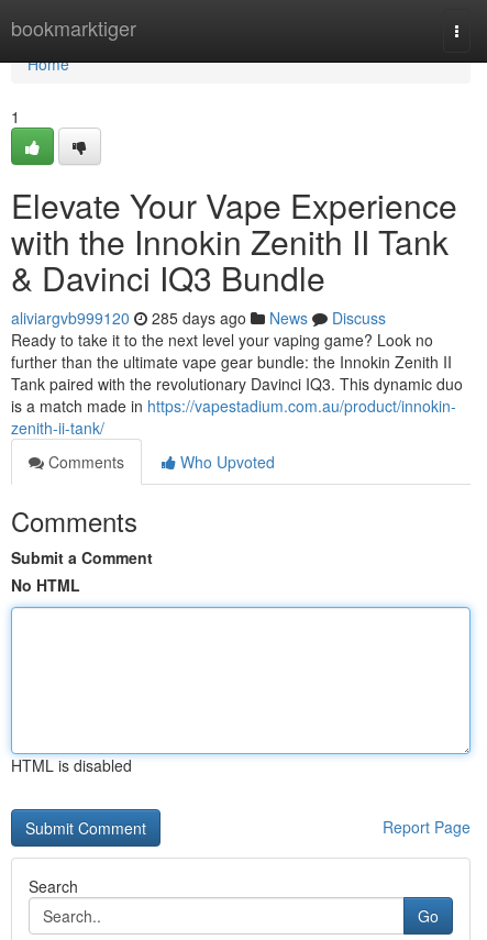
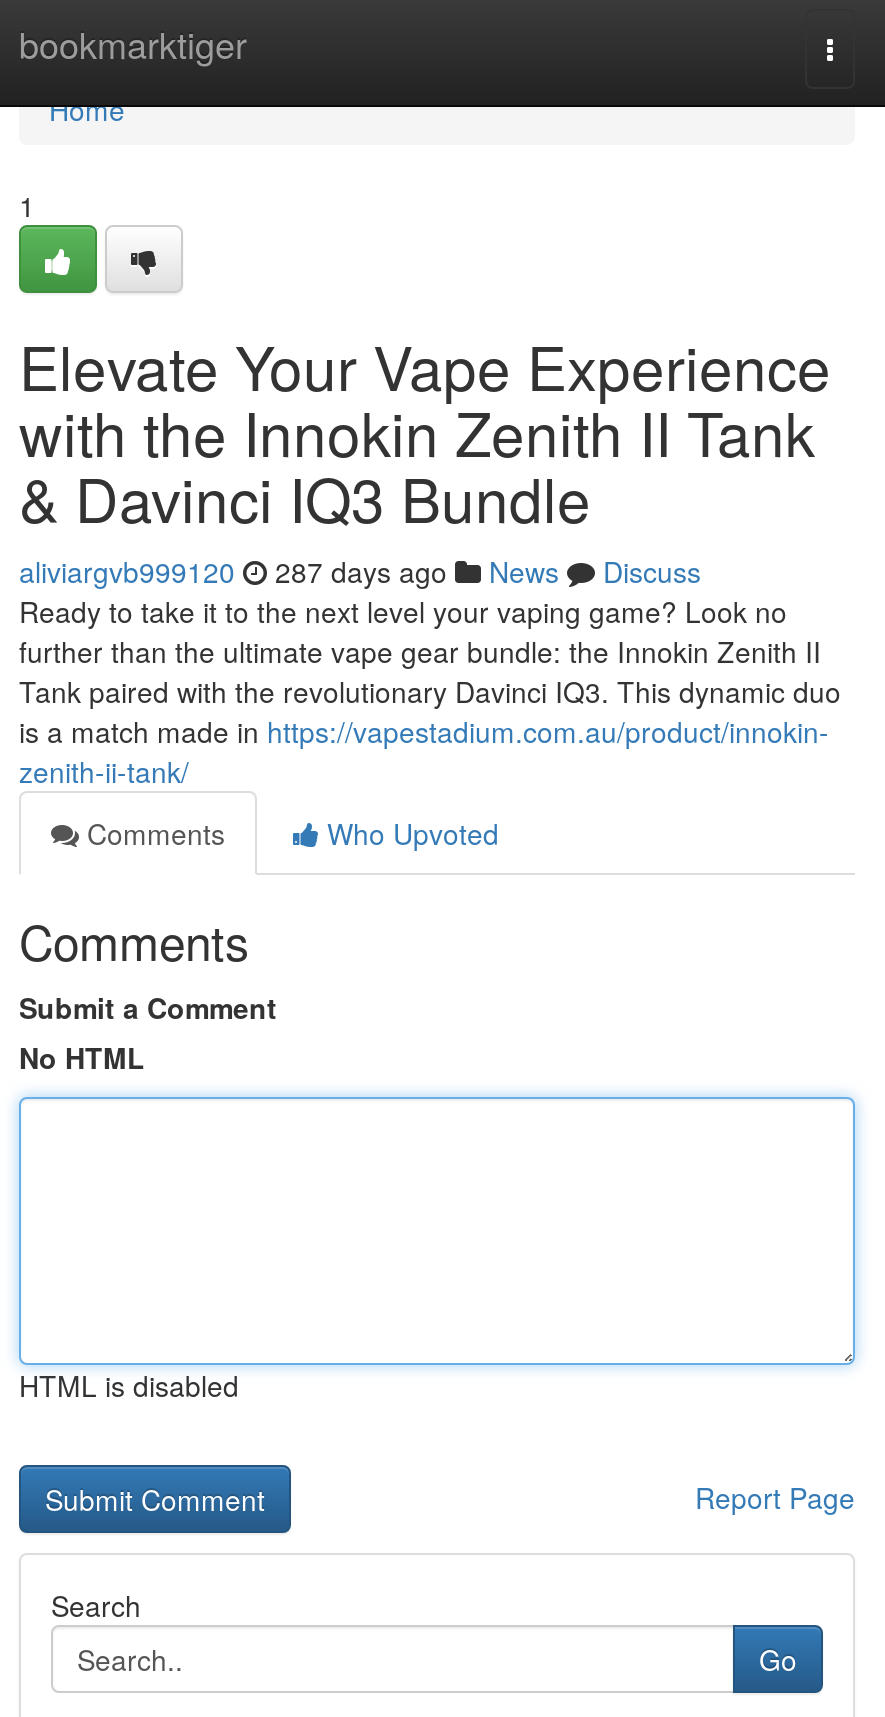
[11,307,386,329] aliviargvb999120 285 days ago News Discuss -> [19,551,701,591] aliviargvb999120 287 days ago News Discuss

